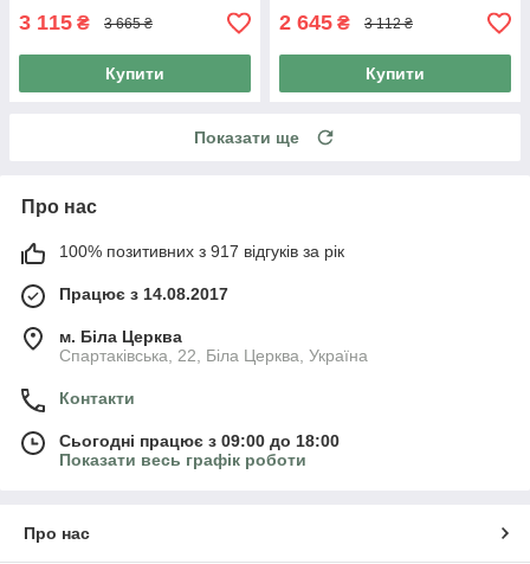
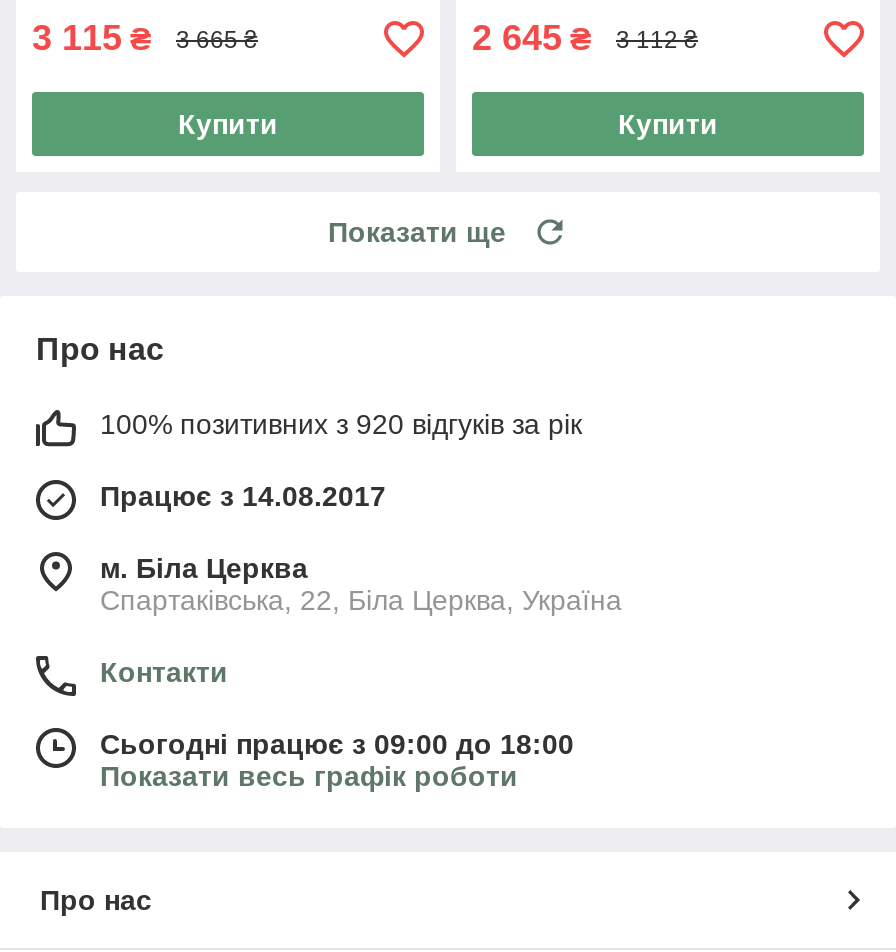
[59,242,344,261] 100% позитивних з 917 відгуків за рік -> [100,409,582,441] 100% позитивних з 920 відгуків за рік

